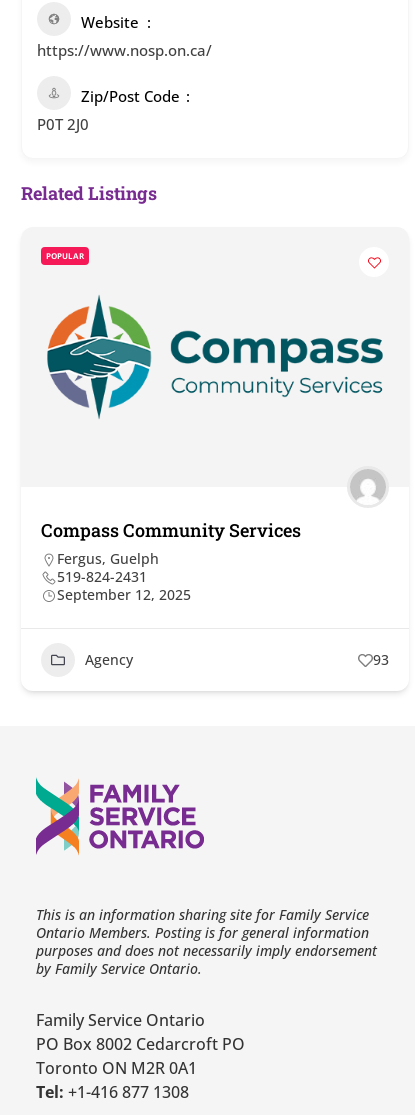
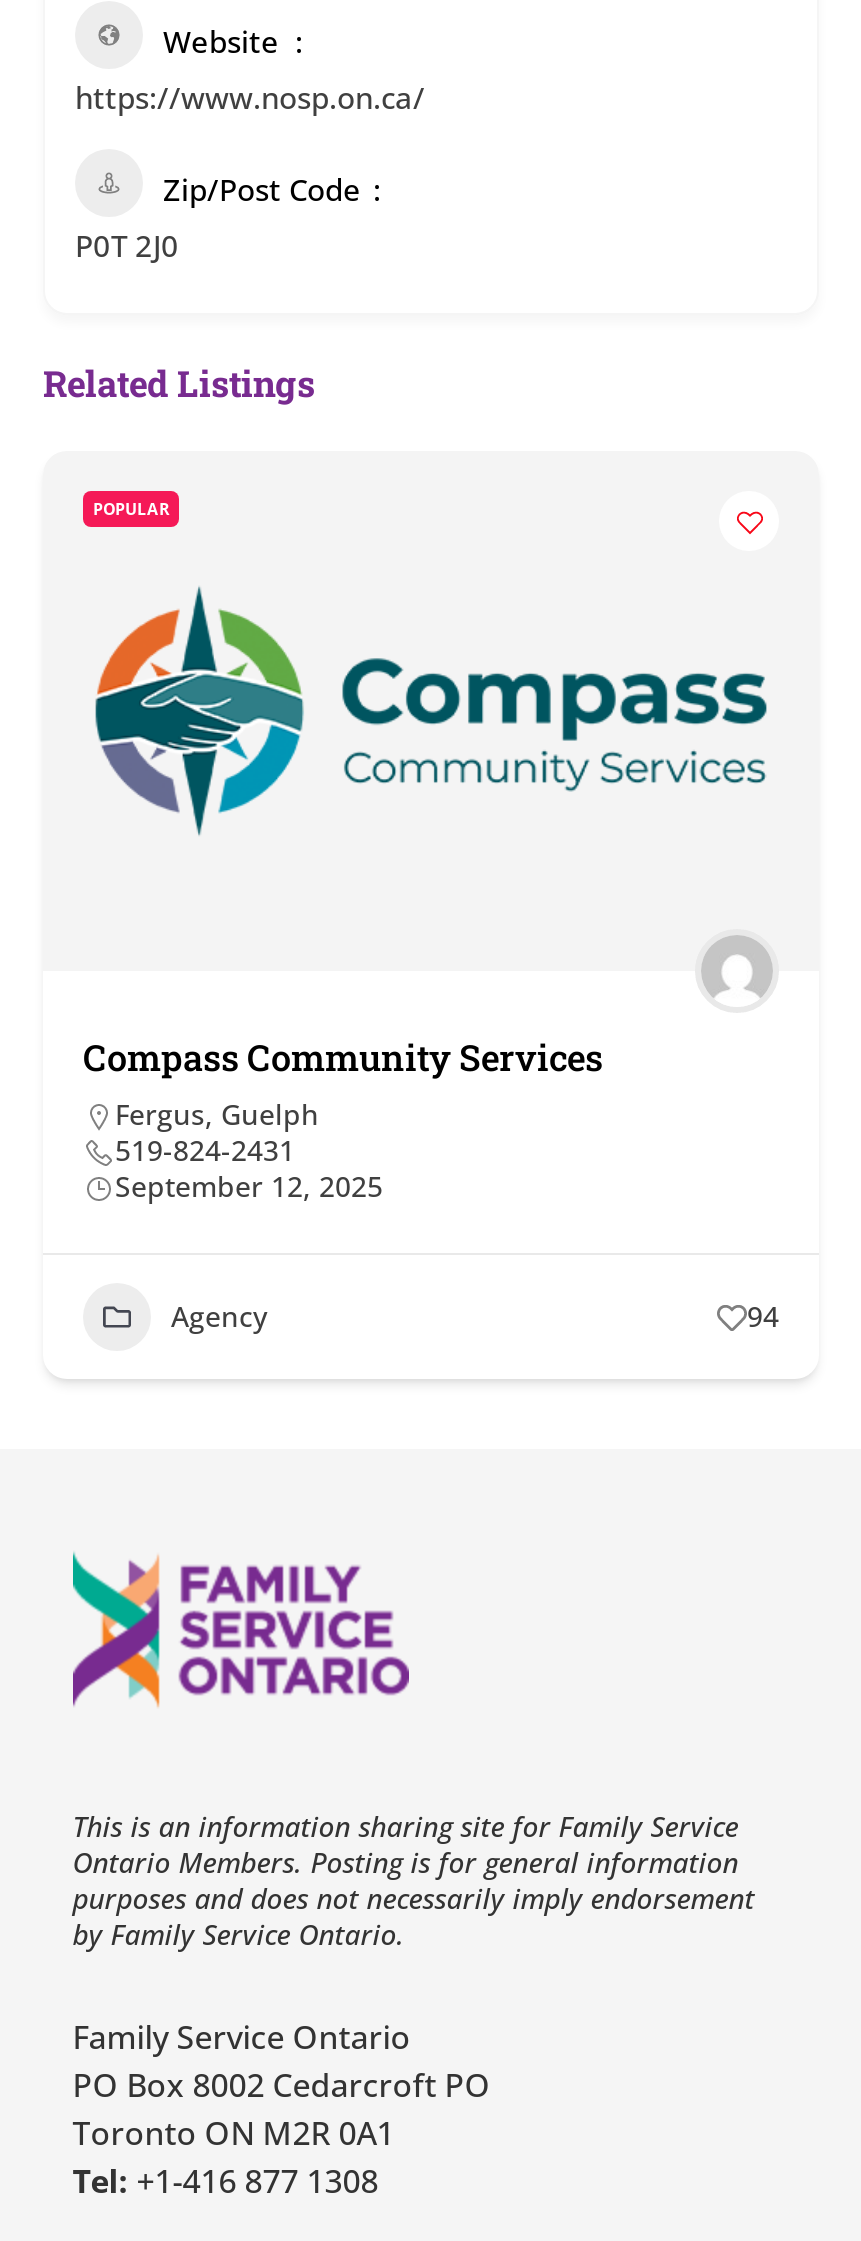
[373,650,389,669] 93 -> [747,1297,779,1335] 94

